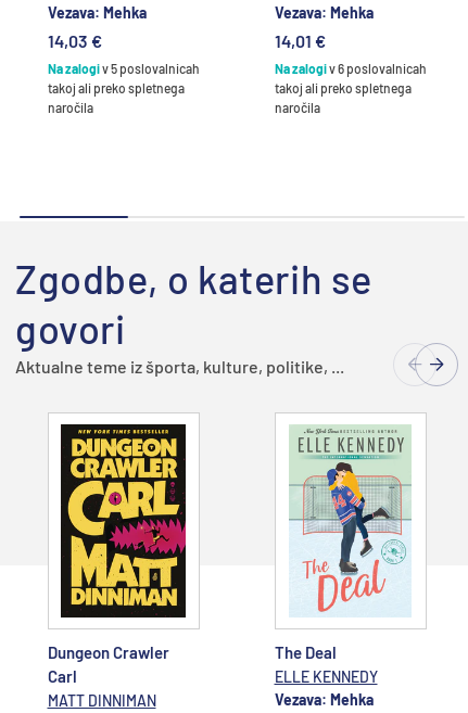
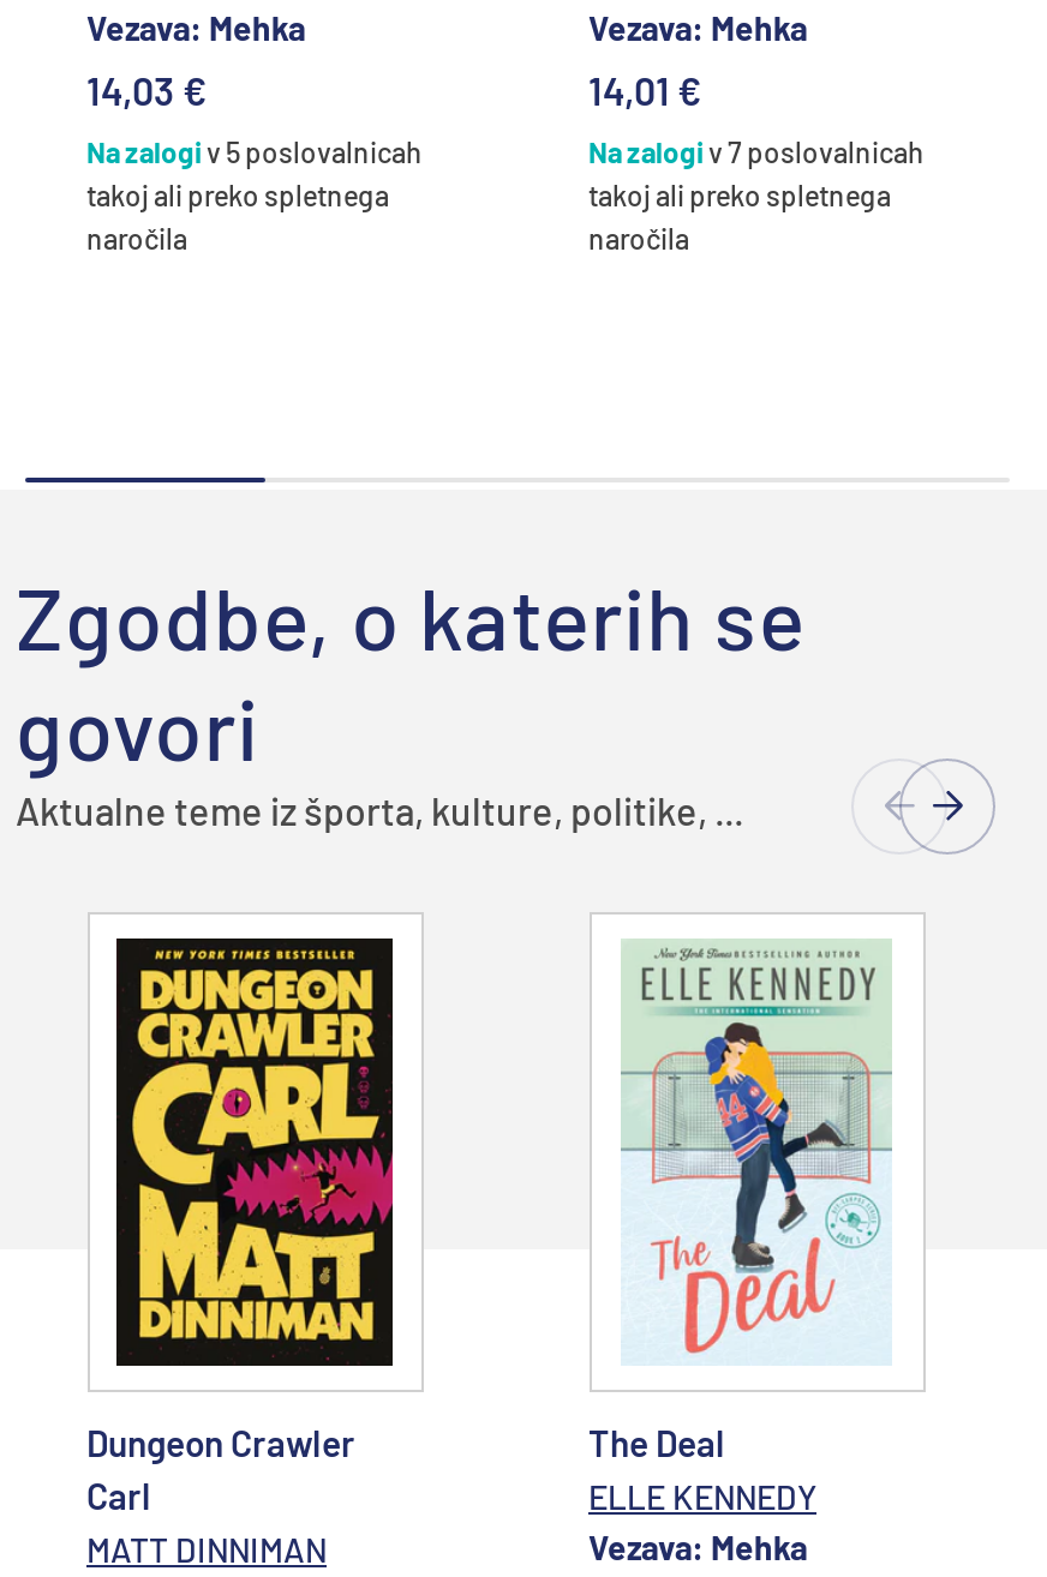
[274,60,426,76] Na zalogi v 6 poslovalnicah -> [588,134,925,167] Na zalogi v 7 poslovalnicah

